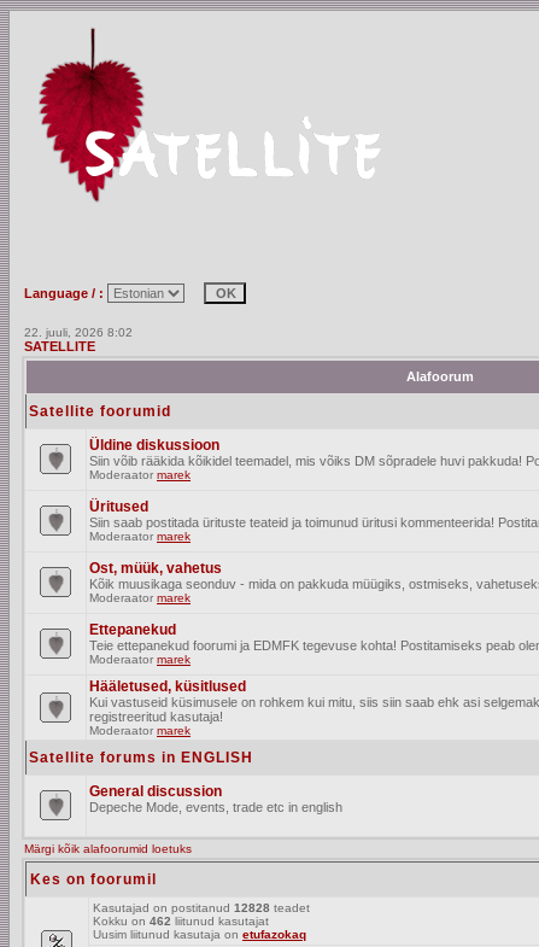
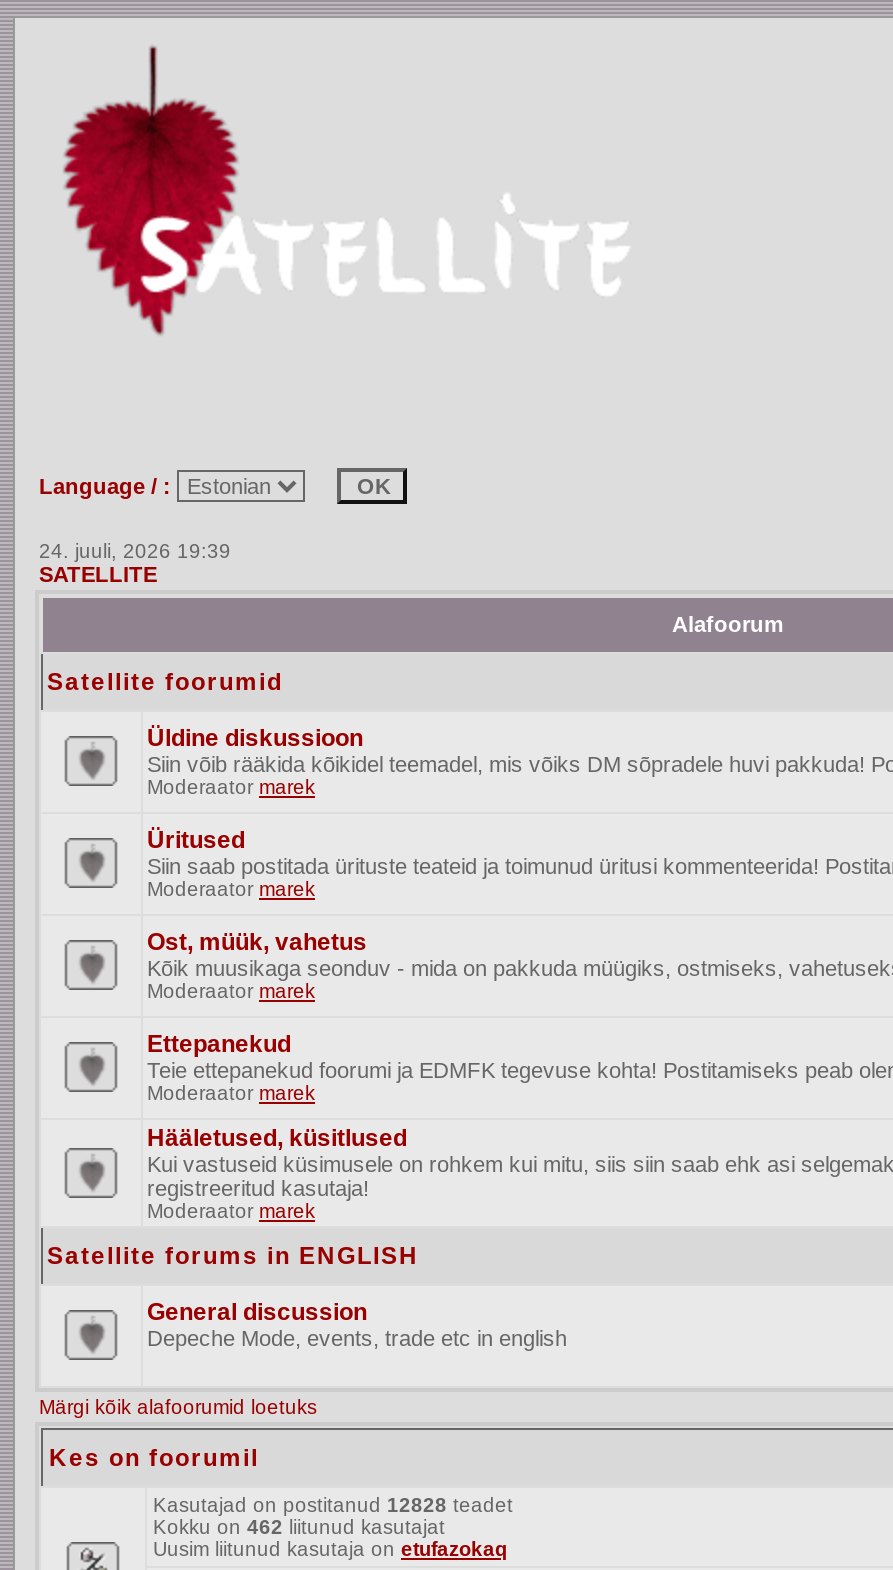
[24,326,133,339] 22. juuli, 2026 8:02 -> [39,540,231,562] 24. juuli, 2026 19:39

